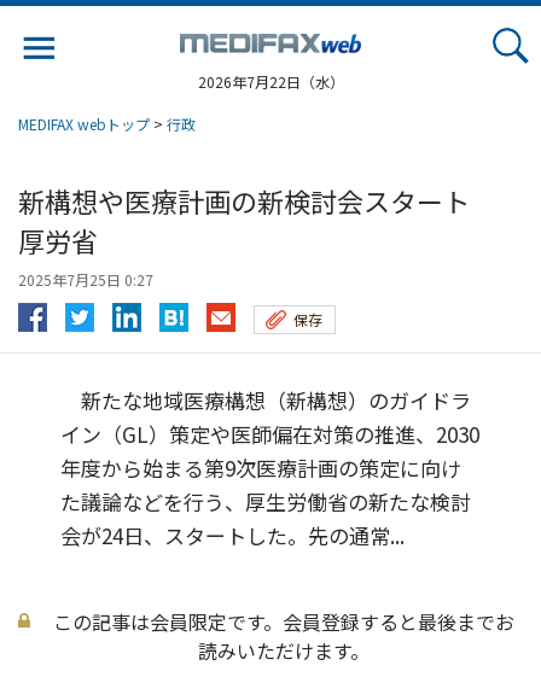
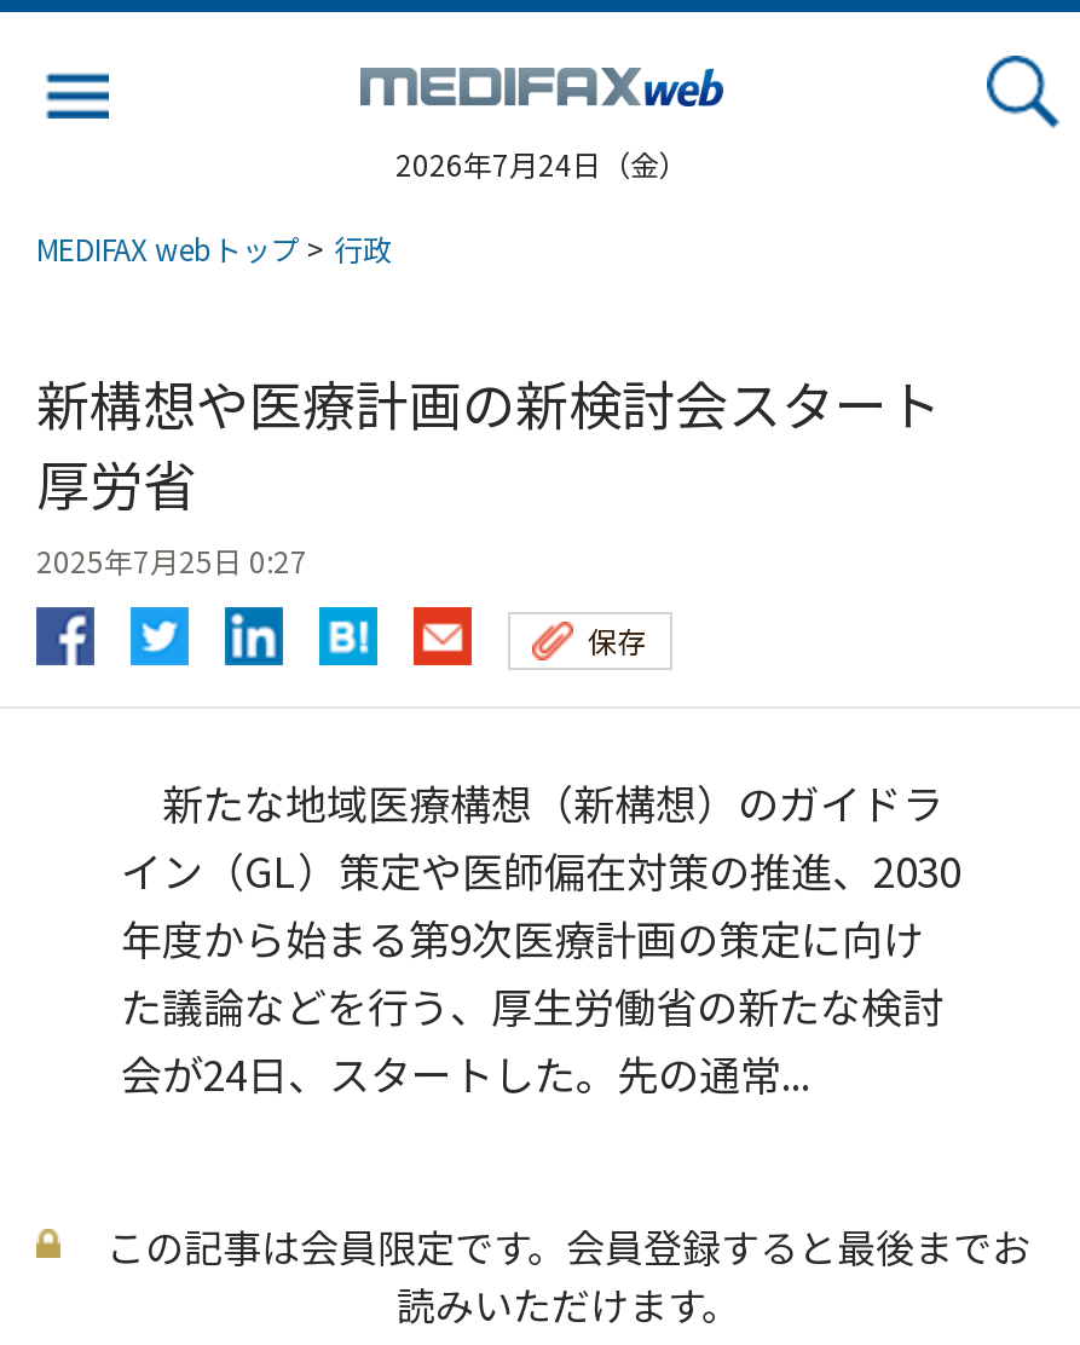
[197,71,344,92] 2026年7月22日（水） -> [395,143,688,184] 2026年7月24日（金）

